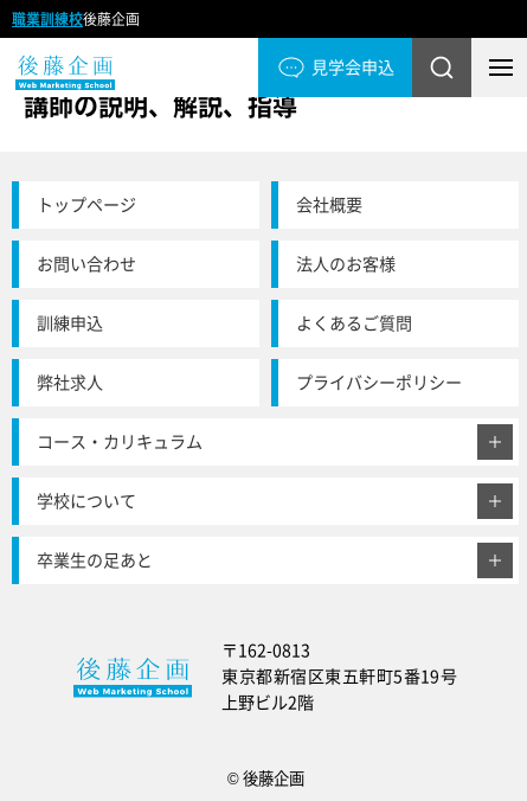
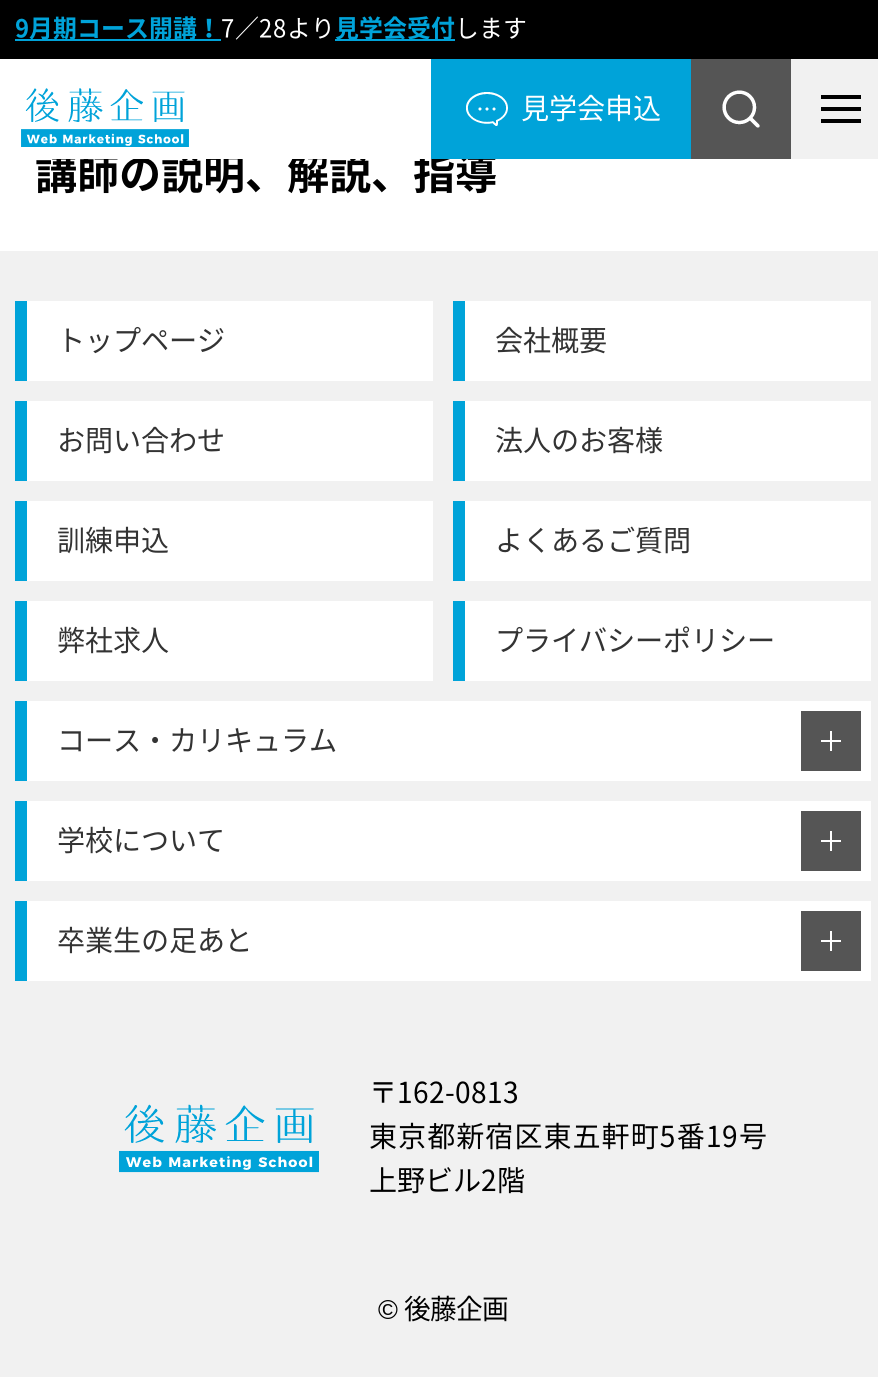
[12,8,140,30] 職業訓練校後藤企画 -> [15,9,527,45] 9月期コース開講！7／28より見学会受付します

